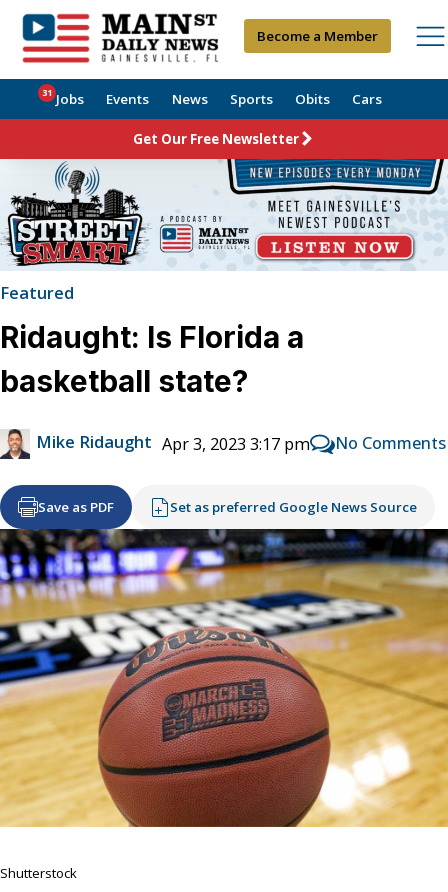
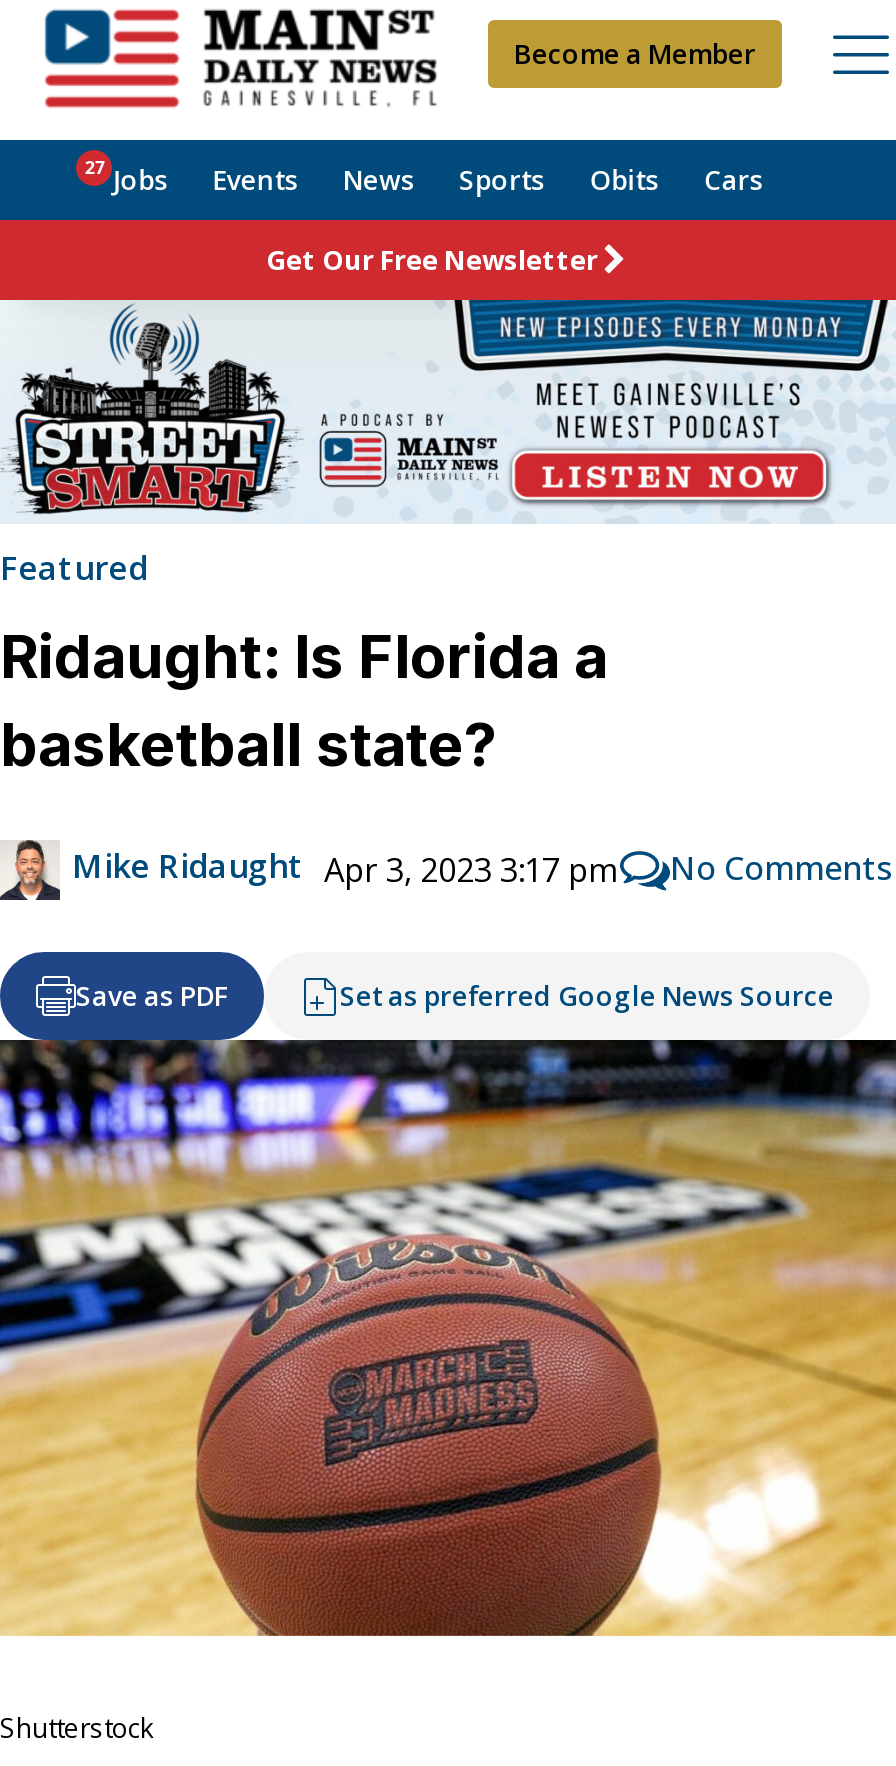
[42,86,382,108] 31 Jobs Events News Sports Obits Cars -> [85,154,764,198] 27 Jobs Events News Sports Obits Cars

